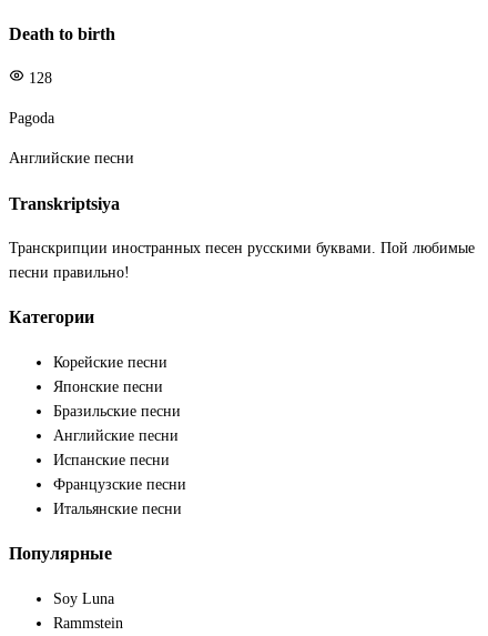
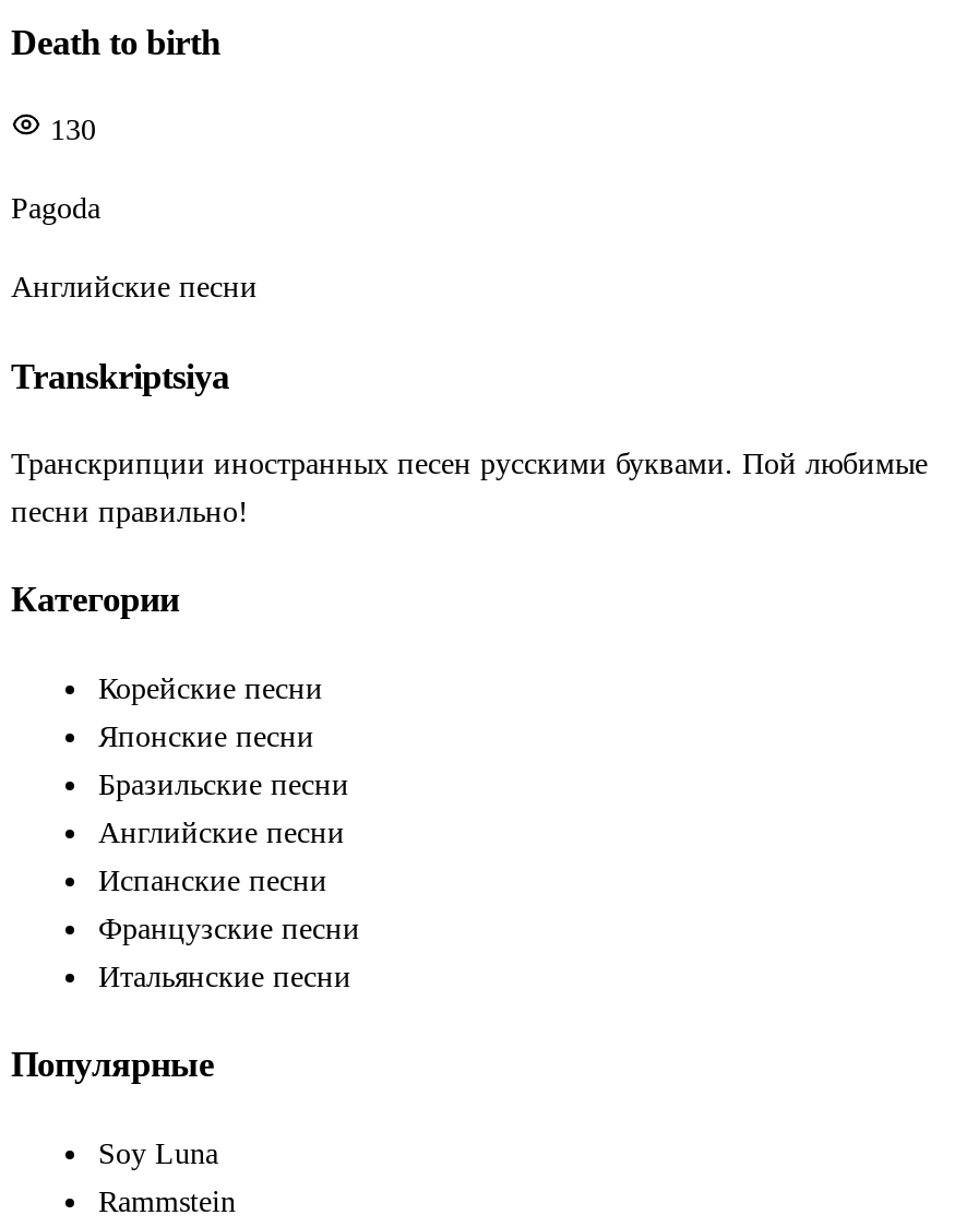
[24,70,52,87] 128 -> [41,114,96,147] 130

